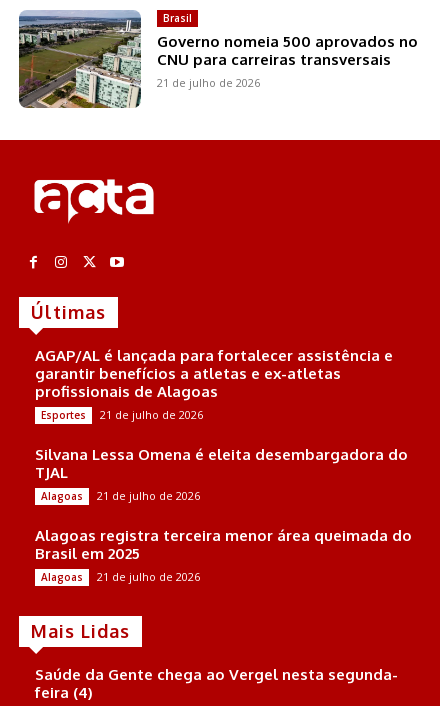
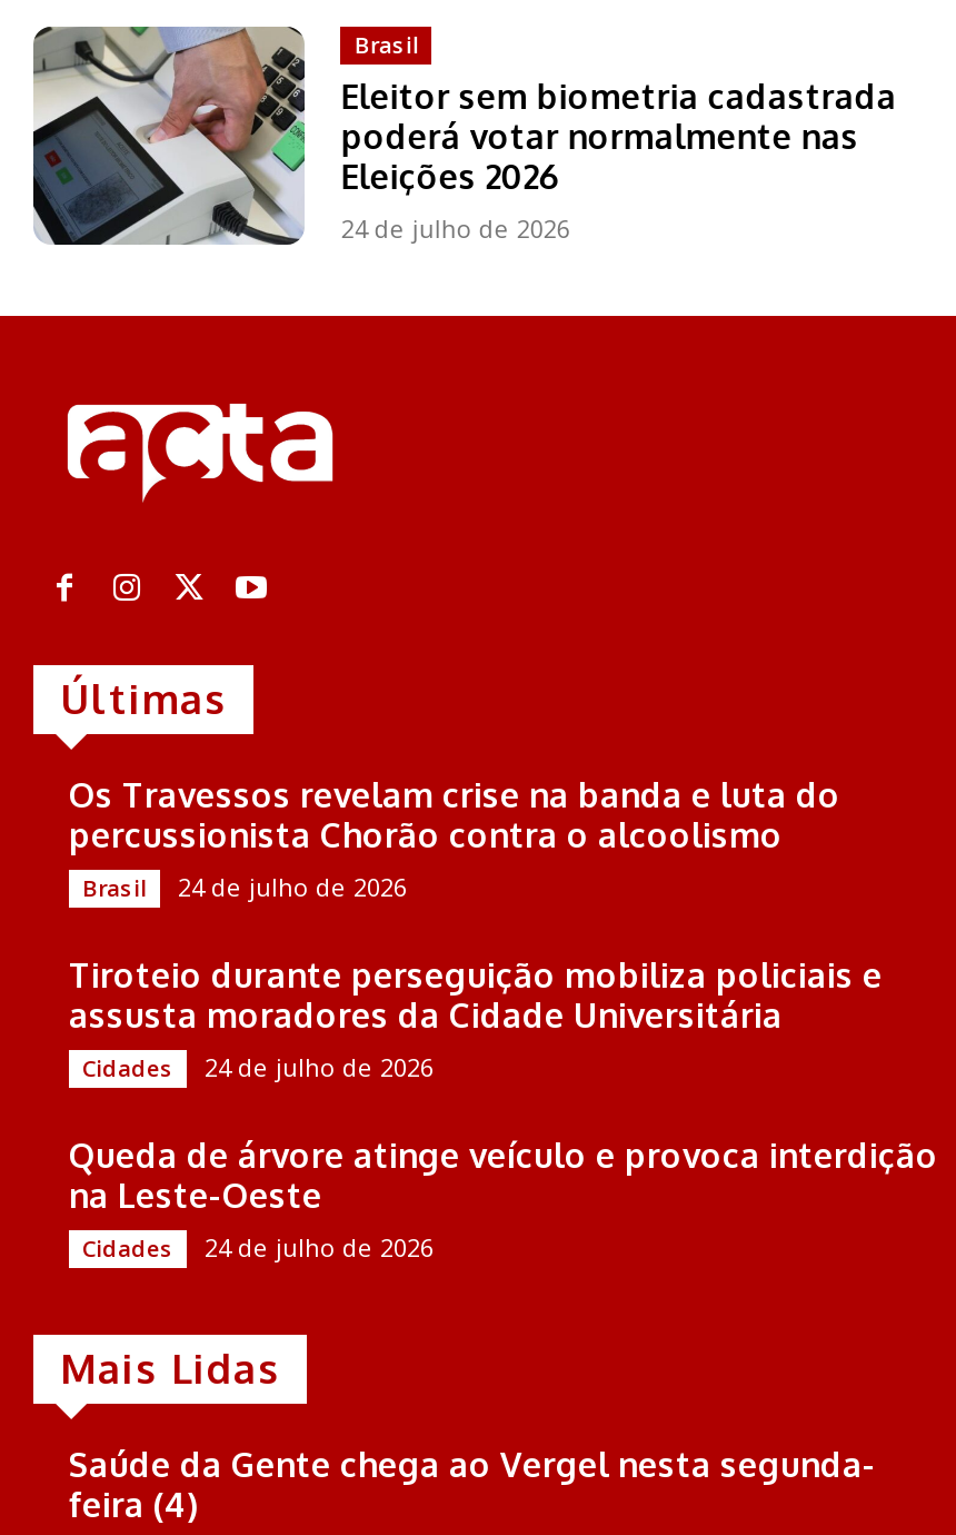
[18,10,418,109] [image] | Governo nomeia 500 aprovados no | CNU para carreiras transversais | 21 de julho de 2026 -> [31,27,897,247] [image] | Eleitor sem biometria cadastrada | poderá votar normalmente nas | Eleições 2026 | 24 de julho de 2026
[35,346,393,422] AGAP/AL é lançada para fortalecer assistência e | garantir benefícios a atletas e ex-atletas | profissionais de Alagoas | Esportes | 21 de julho de 2026 -> [69,775,840,904] Os Travessos revelam crise na banda e luta do | percussionista Chorão contra o alcoolismo | Brasil | 24 de julho de 2026
[35,445,408,503] Silvana Lessa Omena é eleita desembargadora do | TJAL | Alagoas | 21 de julho de 2026 -> [69,955,883,1084] Tiroteio durante perseguição mobiliza policiais e | assusta moradores da Cidade Universitária | Cidades | 24 de julho de 2026
[35,526,412,584] Alagoas registra terceira menor área queimada do | Brasil em 2025 | Alagoas | 21 de julho de 2026 -> [69,1135,938,1264] Queda de árvore atinge veículo e provoca interdição | na Leste-Oeste | Cidades | 24 de julho de 2026

